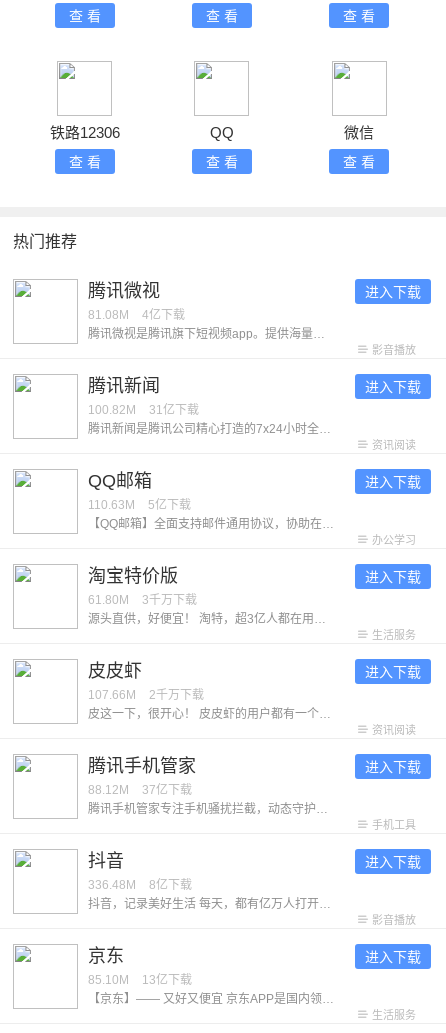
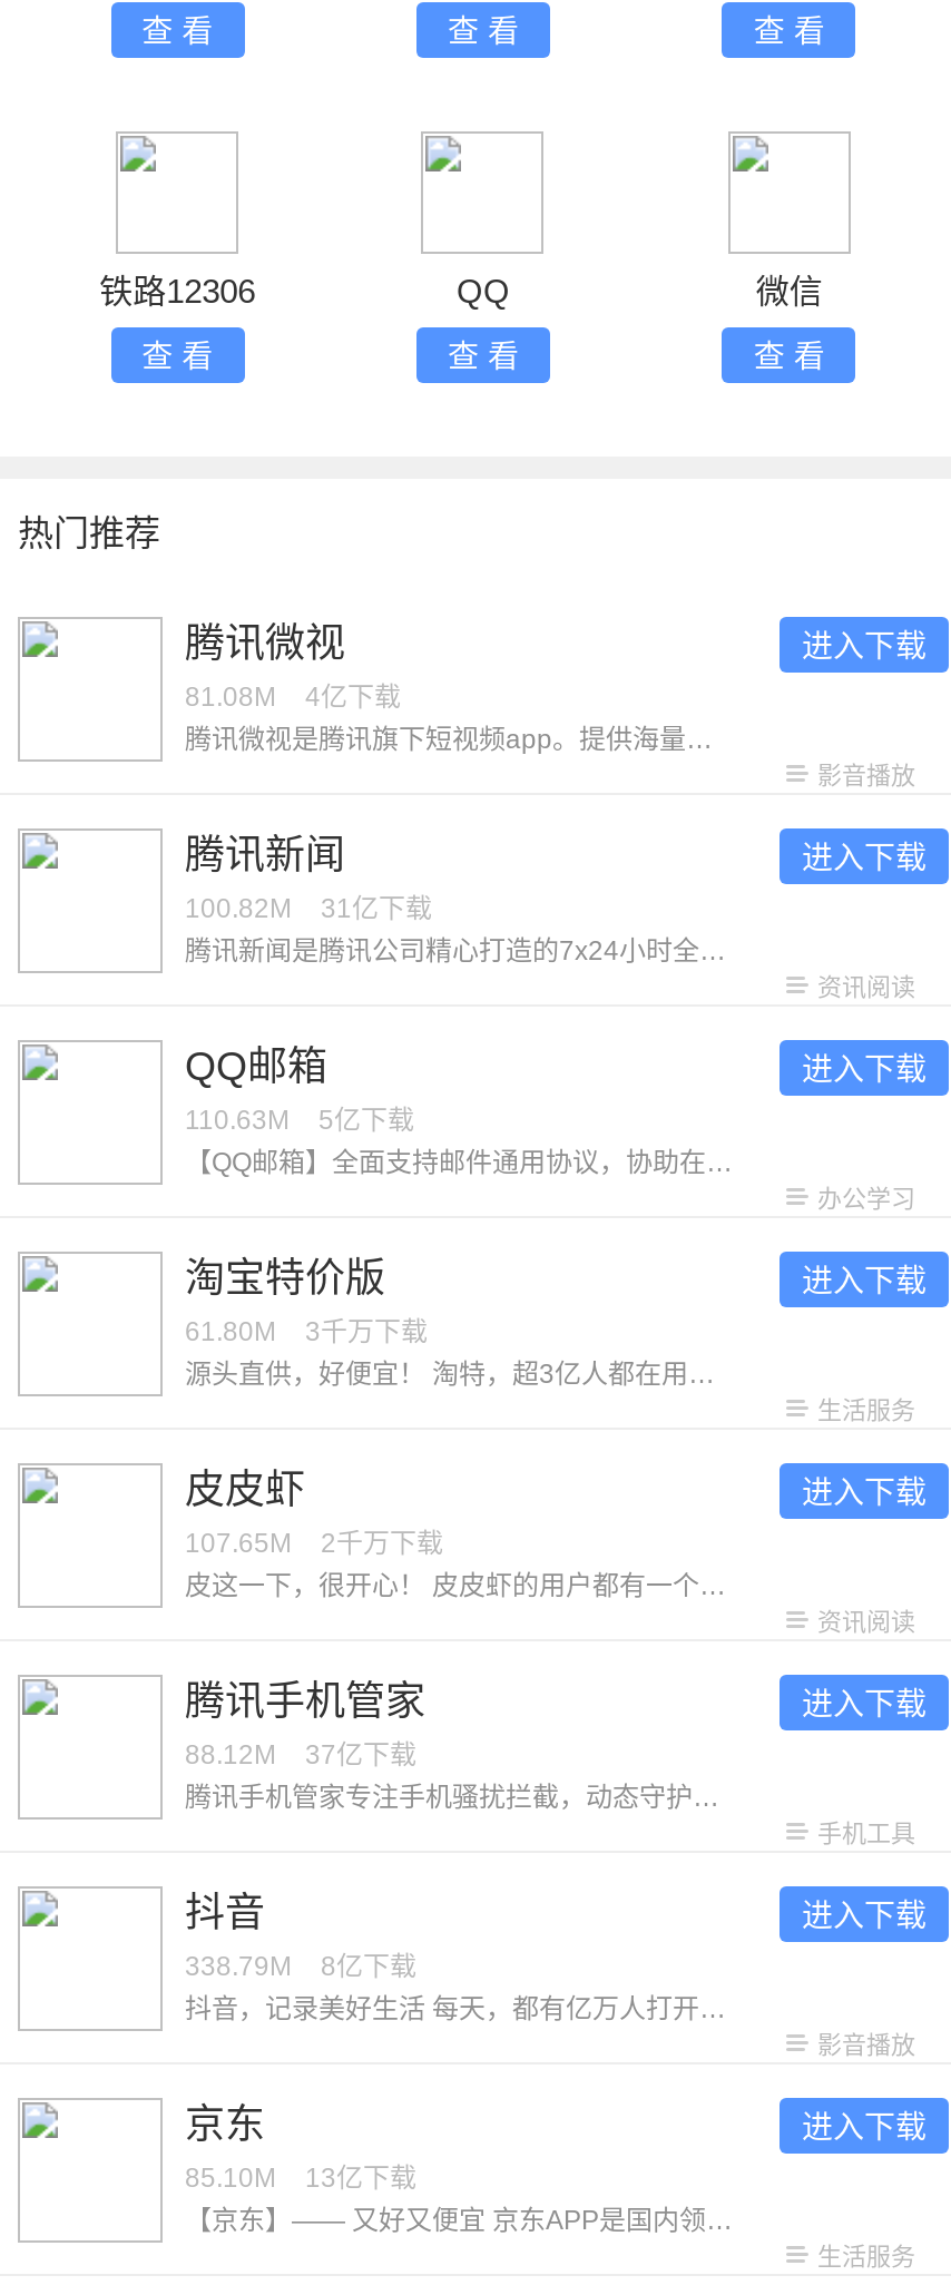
[88,688,204,702] 107.66M 2千万下载 -> [185,1528,443,1559] 107.65M 2千万下载
[88,878,192,892] 336.48M 8亿下载 -> [185,1951,416,1982] 338.79M 8亿下载

